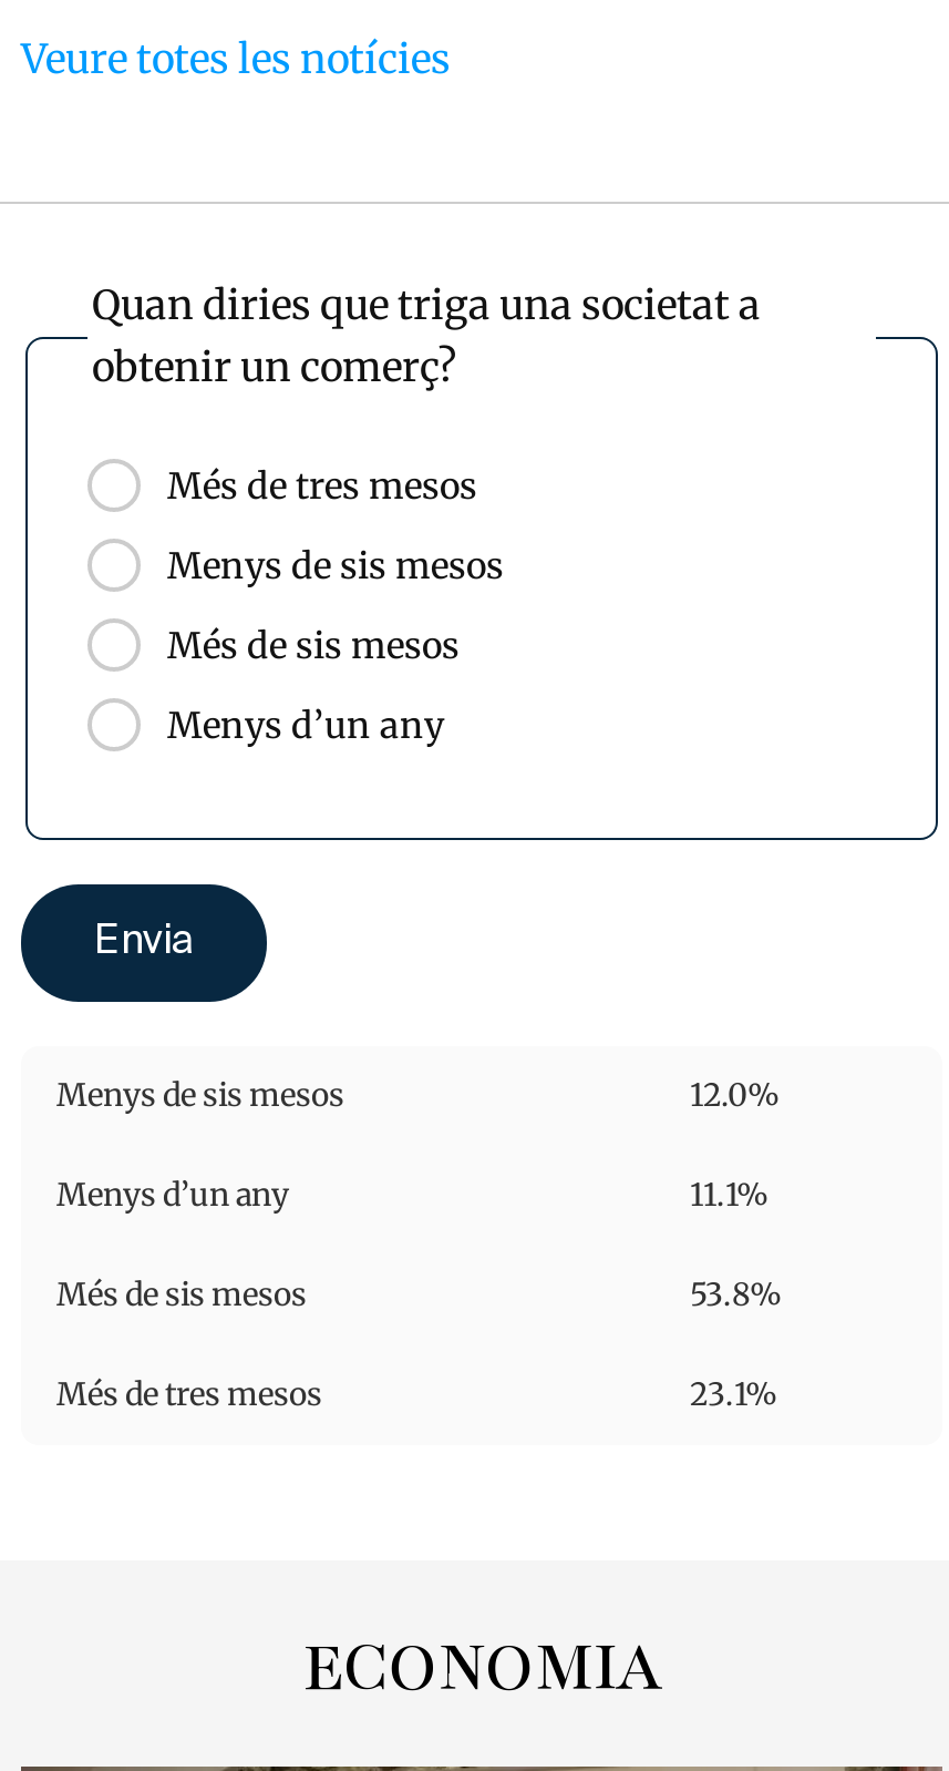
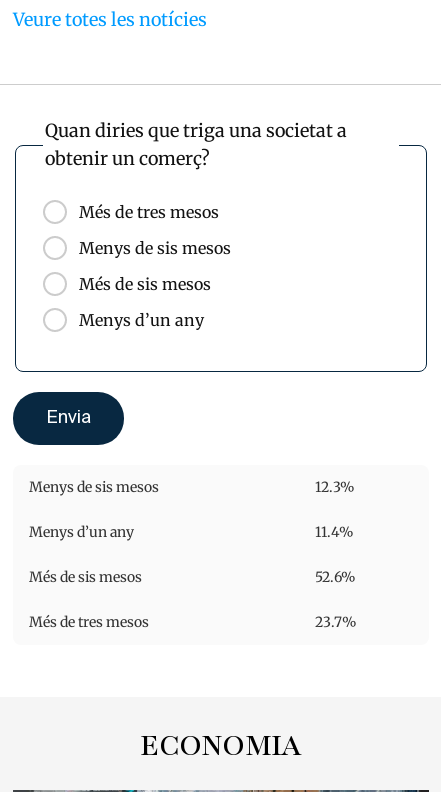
[690,1076,778,1116] 12.0% -> [315,478,354,496] 12.3%
[690,1175,767,1215] 11.1% -> [315,523,353,541] 11.4%
[690,1275,781,1315] 53.8% -> [315,568,355,586] 52.6%
[690,1375,776,1415] 23.1% -> [315,613,356,631] 23.7%

